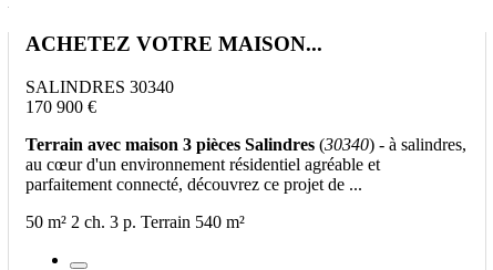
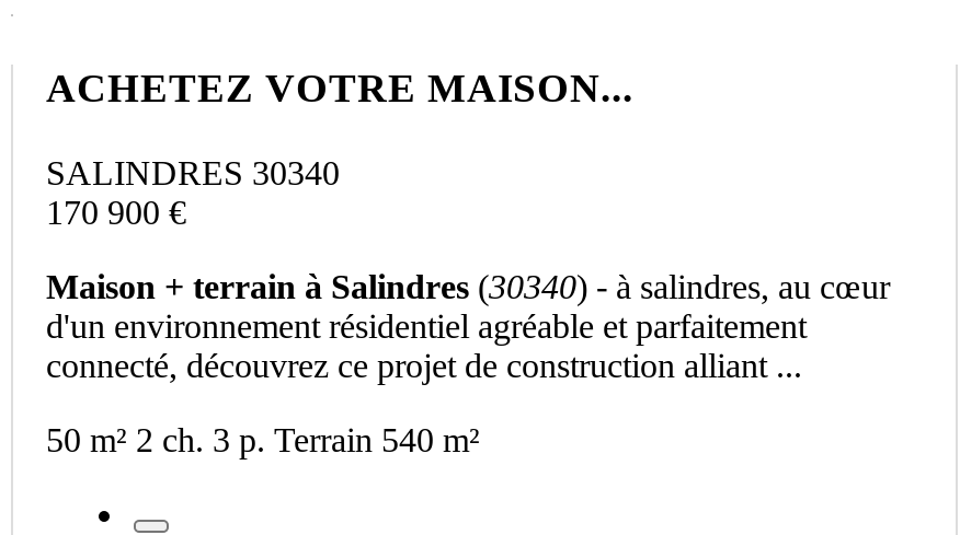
[25,135,466,194] Terrain avec maison 3 pièces Salindres (30340) - à salindres, | au cœur d'un environnement résidentiel agréable et | parfaitement connecté, découvrez ce projet de ... -> [46,268,890,384] Maison + terrain à Salindres (30340) - à salindres, au cœur | d'un environnement résidentiel agréable et parfaitement | connecté, découvrez ce projet de construction alliant ...

